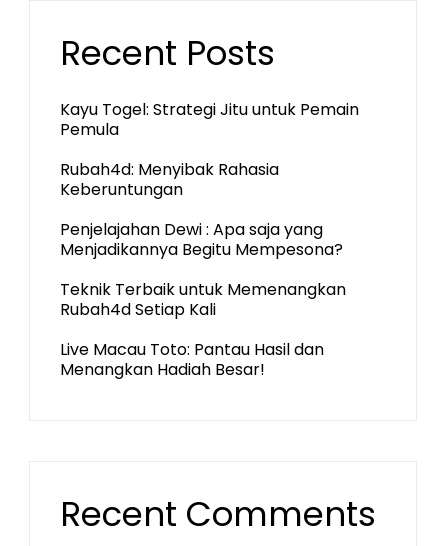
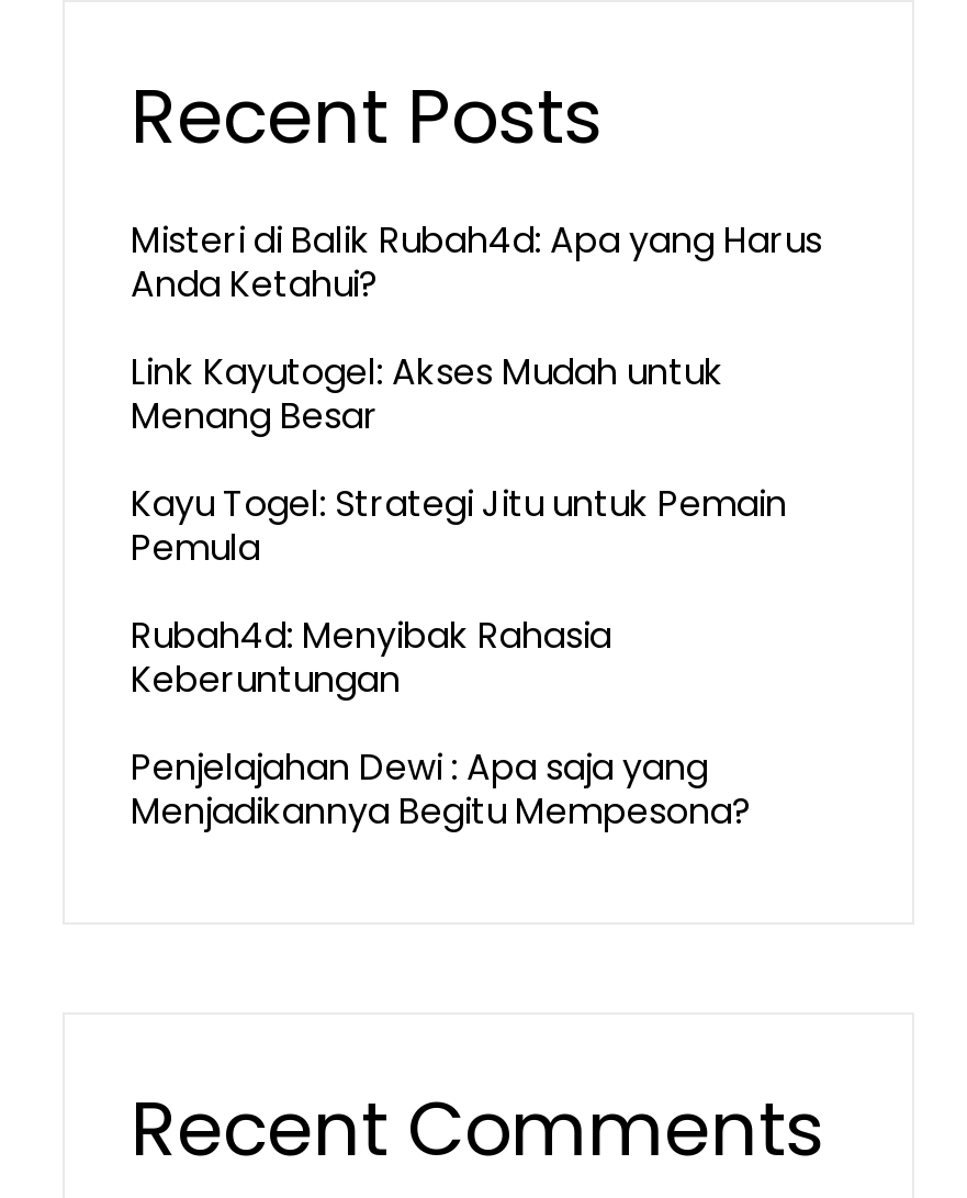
none -> [131,215,822,441] Misteri di Balik Rubah4d: Apa yang Harus | Anda Ketahui? | Link Kayutogel: Akses Mudah untuk | Menang Besar
moved [60,98,359,261] -> [131,479,787,837]: Kayu Togel: Strategi Jitu untuk Pemain | Pemula | Rubah4d: Menyibak Rahasia | Keberuntungan | Penjelajahan Dewi : Apa saja yang | Menjadikannya Begitu Mempesona?
[60,278,346,381] Teknik Terbaik untuk Memenangkan | Rubah4d Setiap Kali | Live Macau Toto: Pantau Hasil dan | Menangkan Hadiah Besar! -> none

